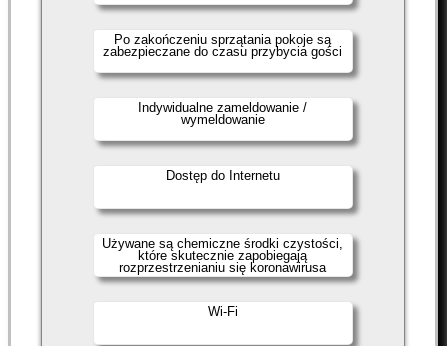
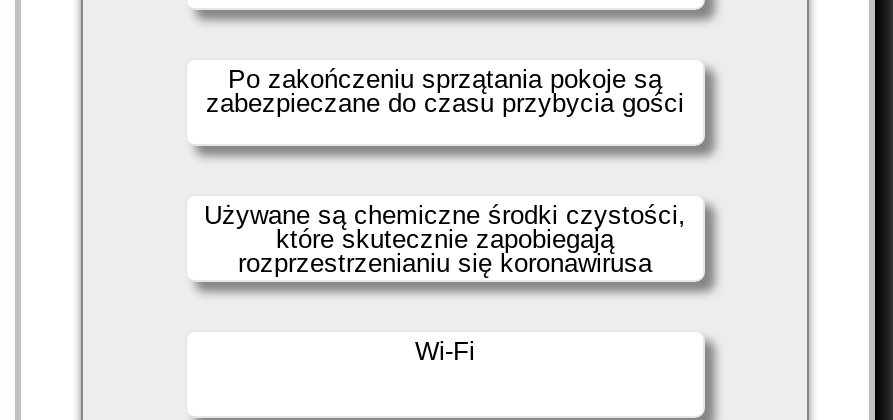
[138,100,307,127] Indywidualne zameldowanie / | wymeldowanie -> none
[166,168,280,183] Dostęp do Internetu -> none

